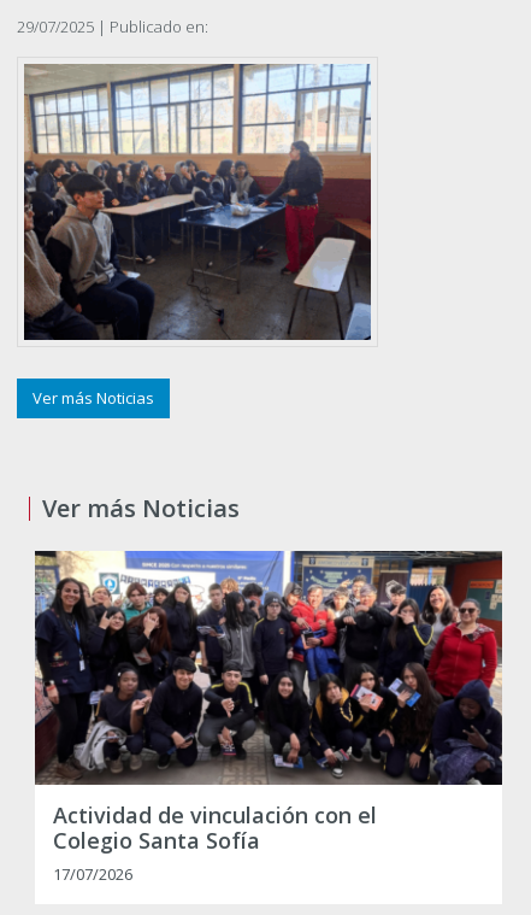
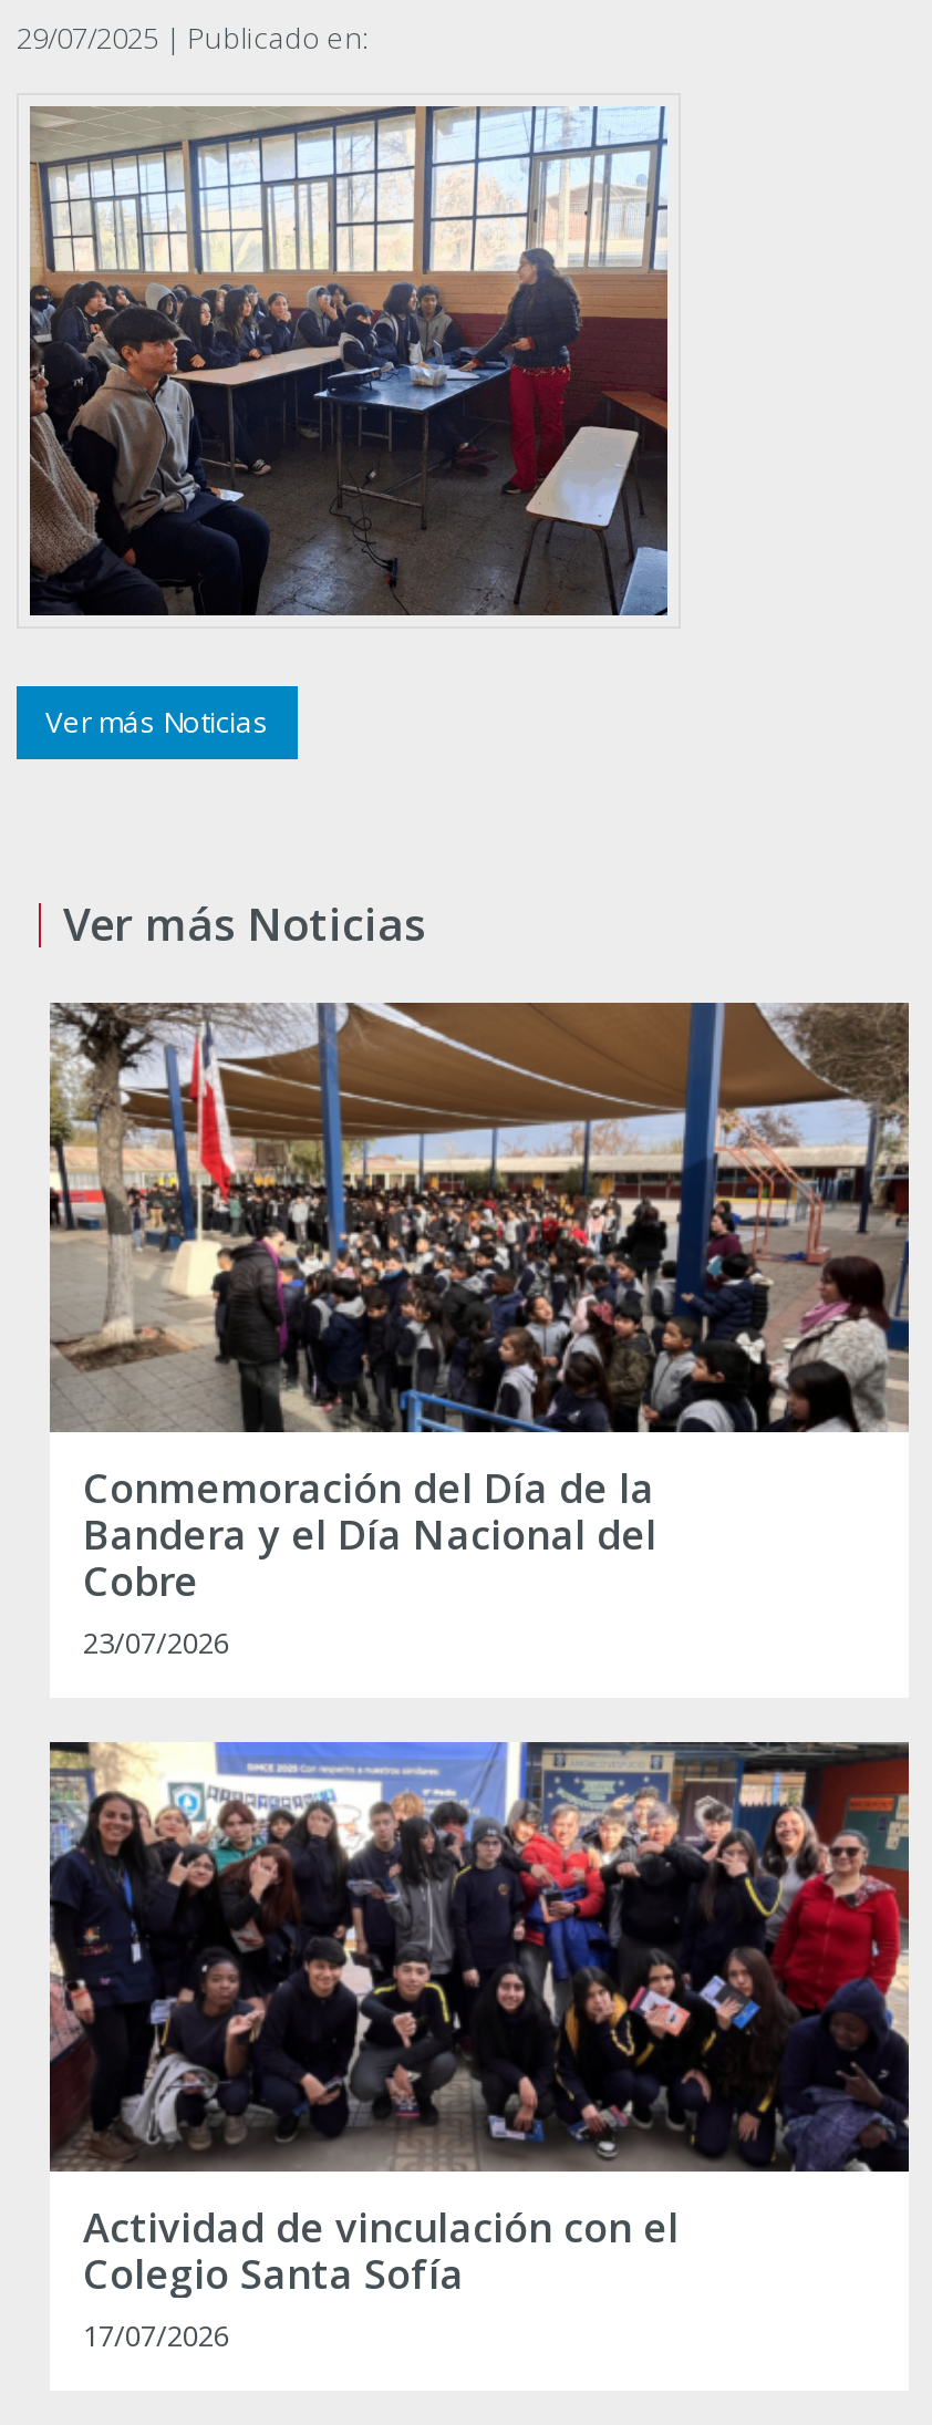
none -> [48,1001,911,1661] [image] | Conmemoración del Día de la | Bandera y el Día Nacional del | Cobre | 23/07/2026

